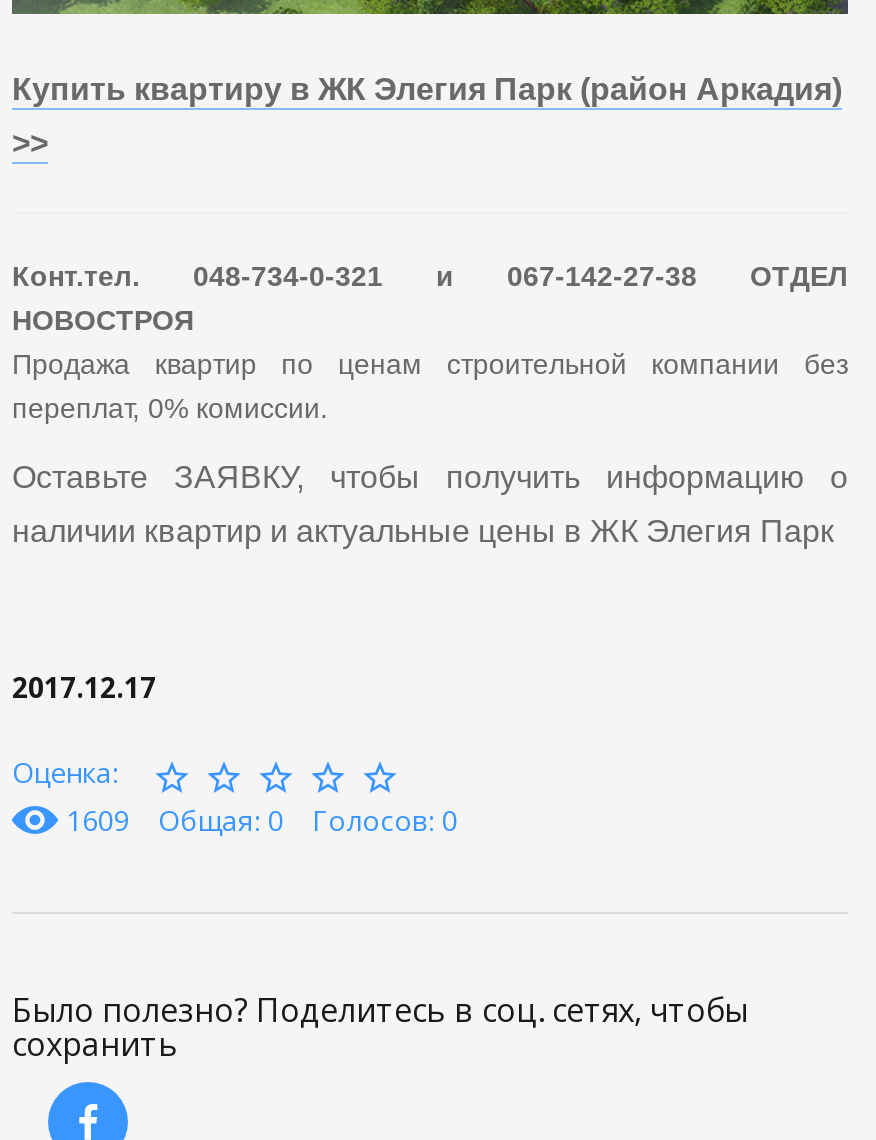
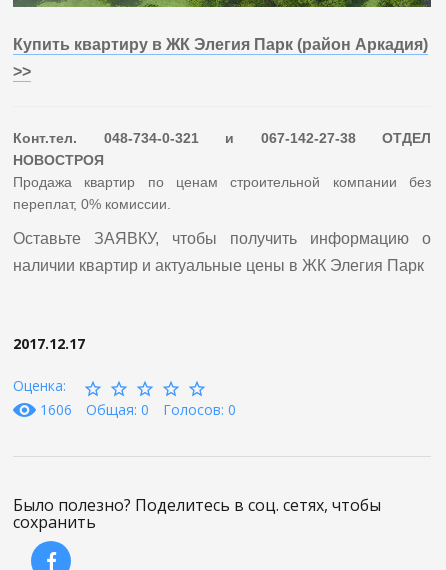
[66,800,458,838] 1609 Общая: 0 Голосов: 0 -> [40,400,236,419] 1606 Общая: 0 Голосов: 0

